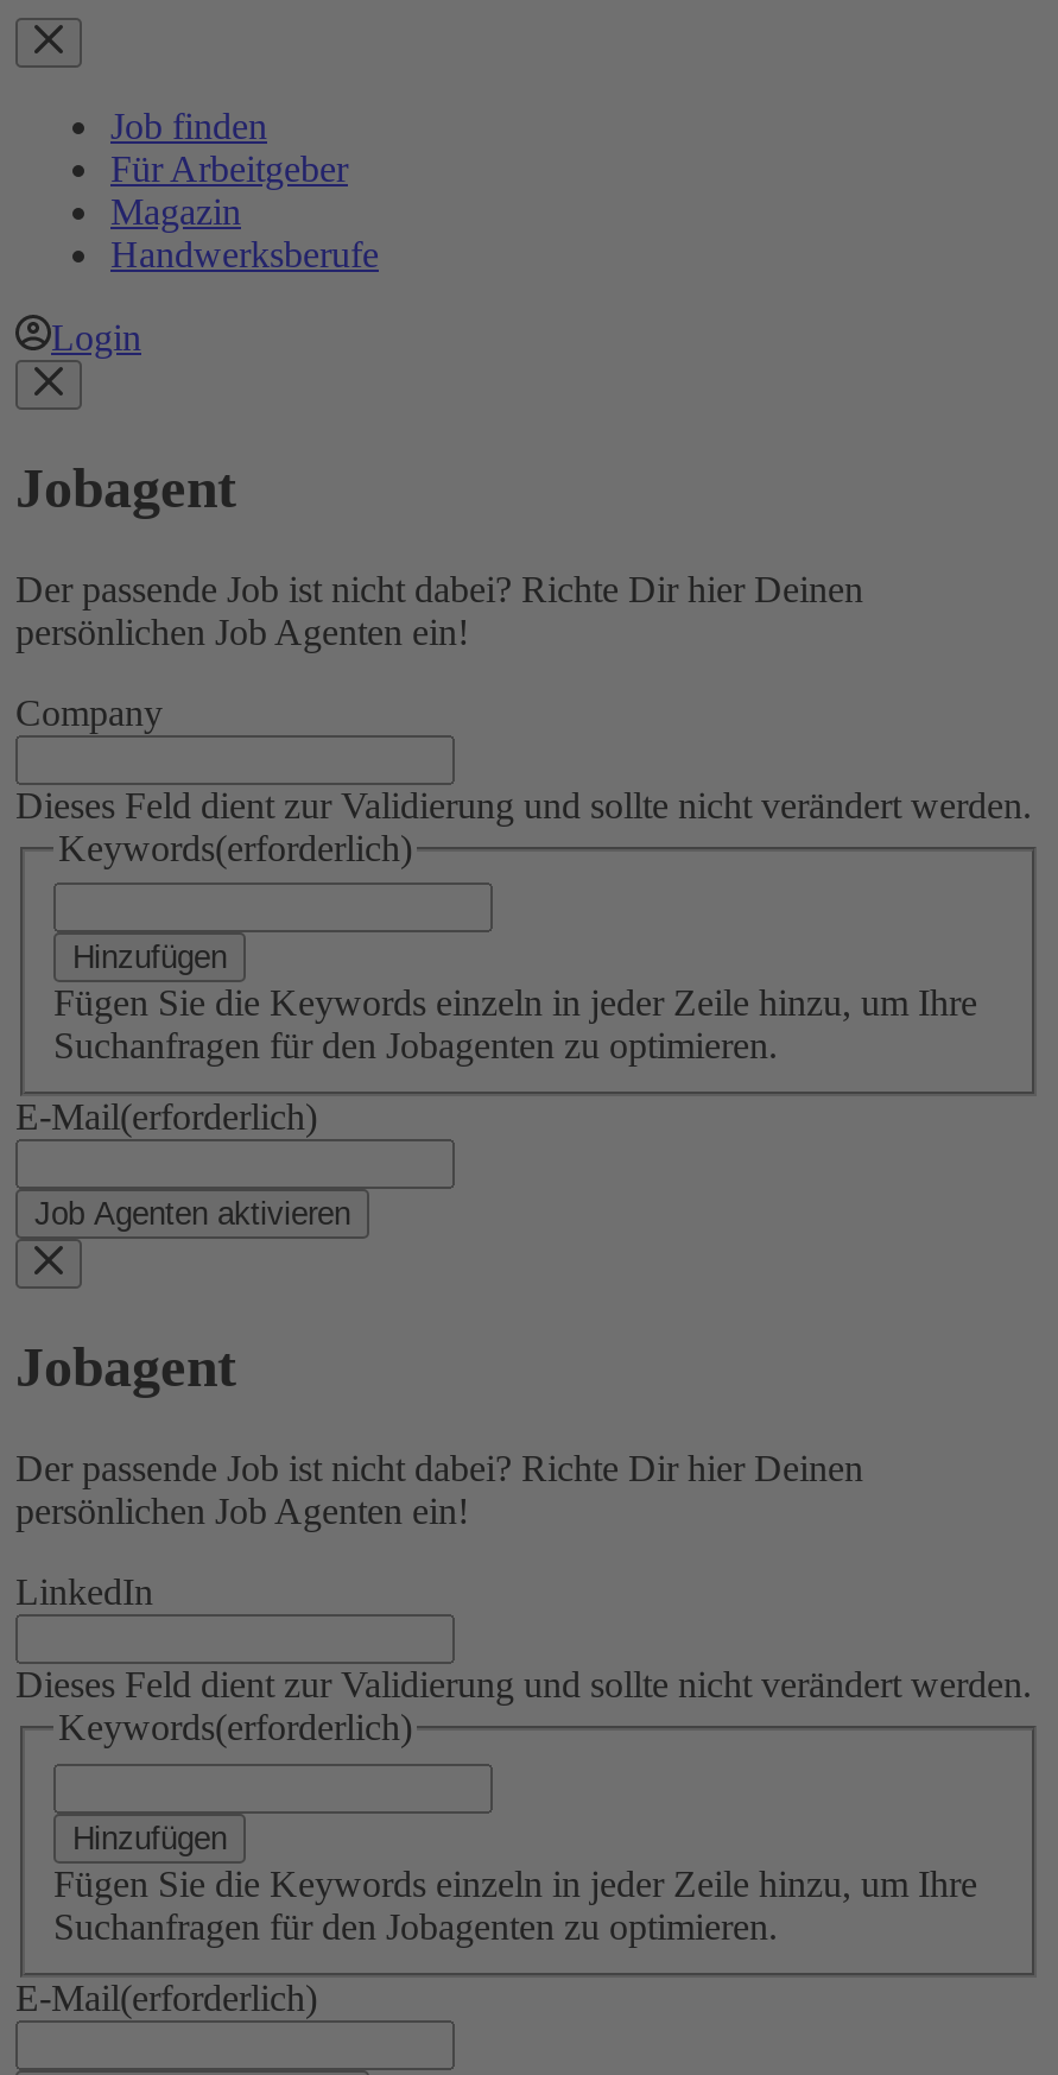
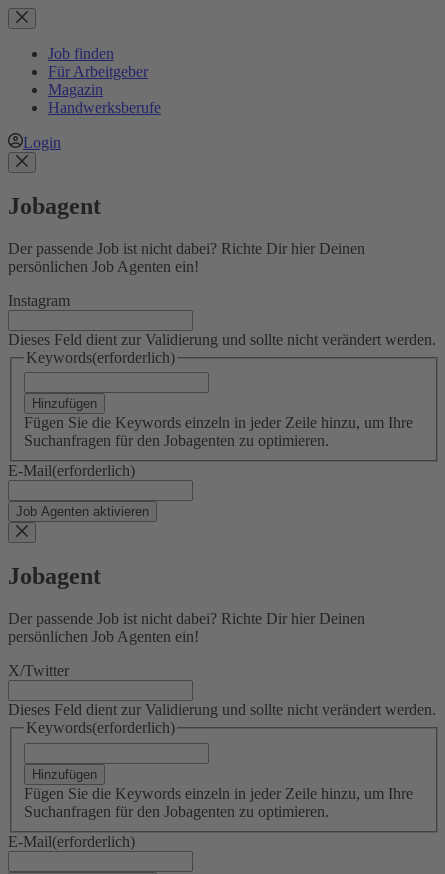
[15,692,163,732] Company -> [8,292,70,309] Instagram
[15,1572,153,1612] LinkedIn -> [8,662,69,679] X/Twitter

